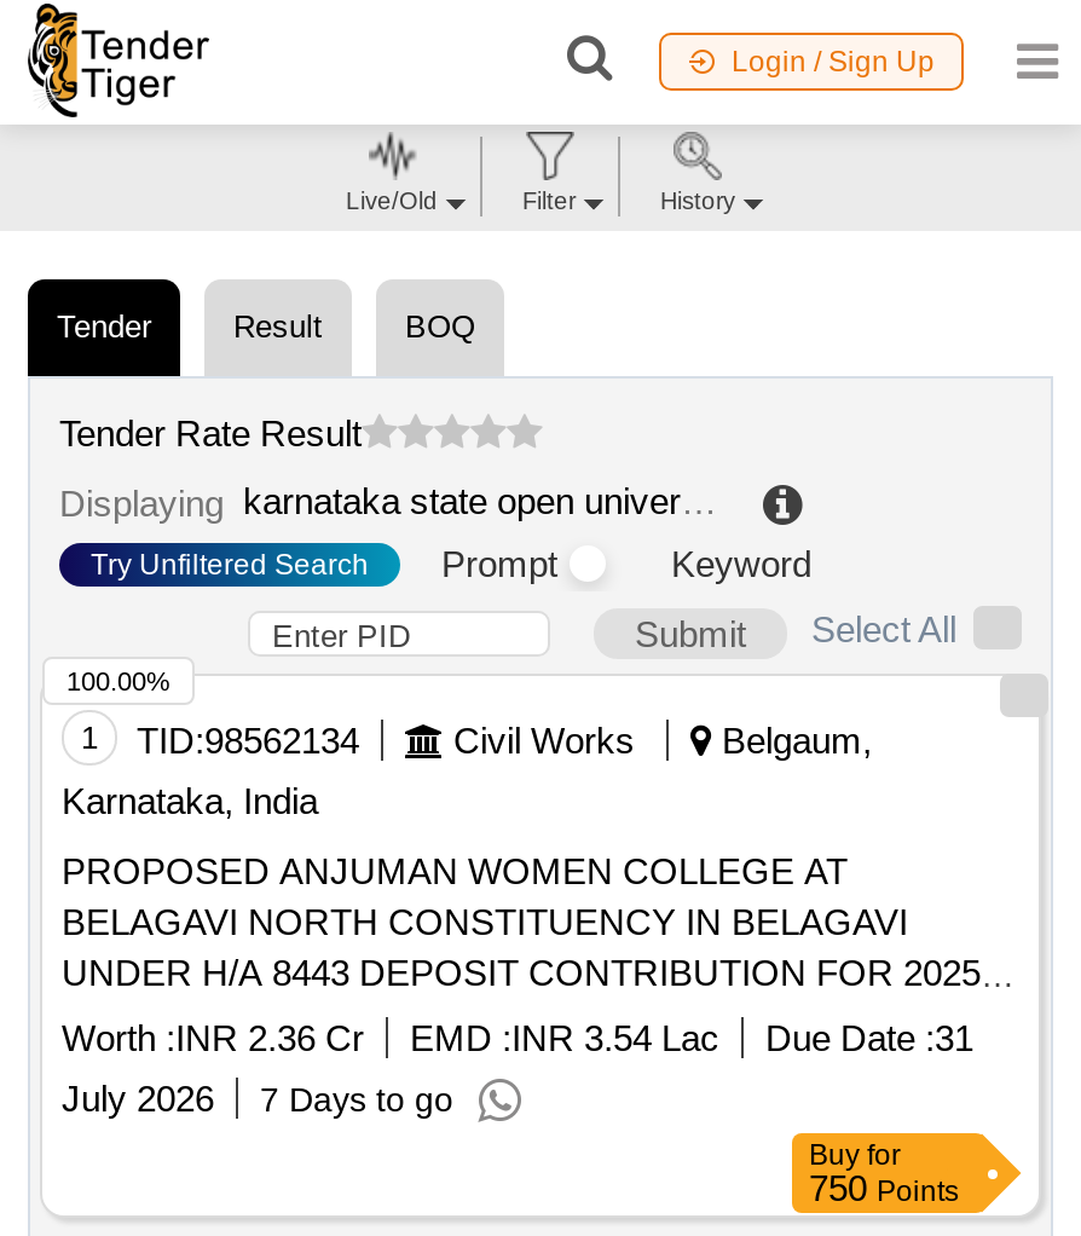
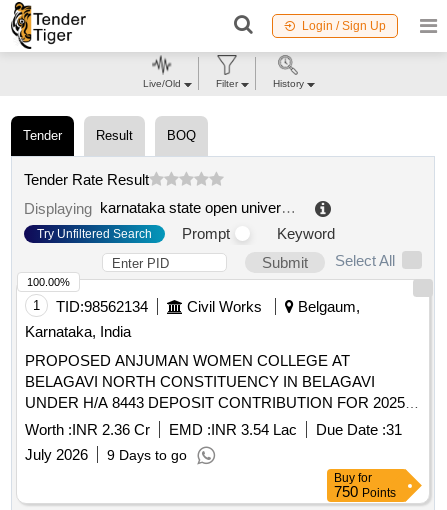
[62,1078,453,1119] July 2026 7 Days to go -> [25,446,187,463] July 2026 9 Days to go

